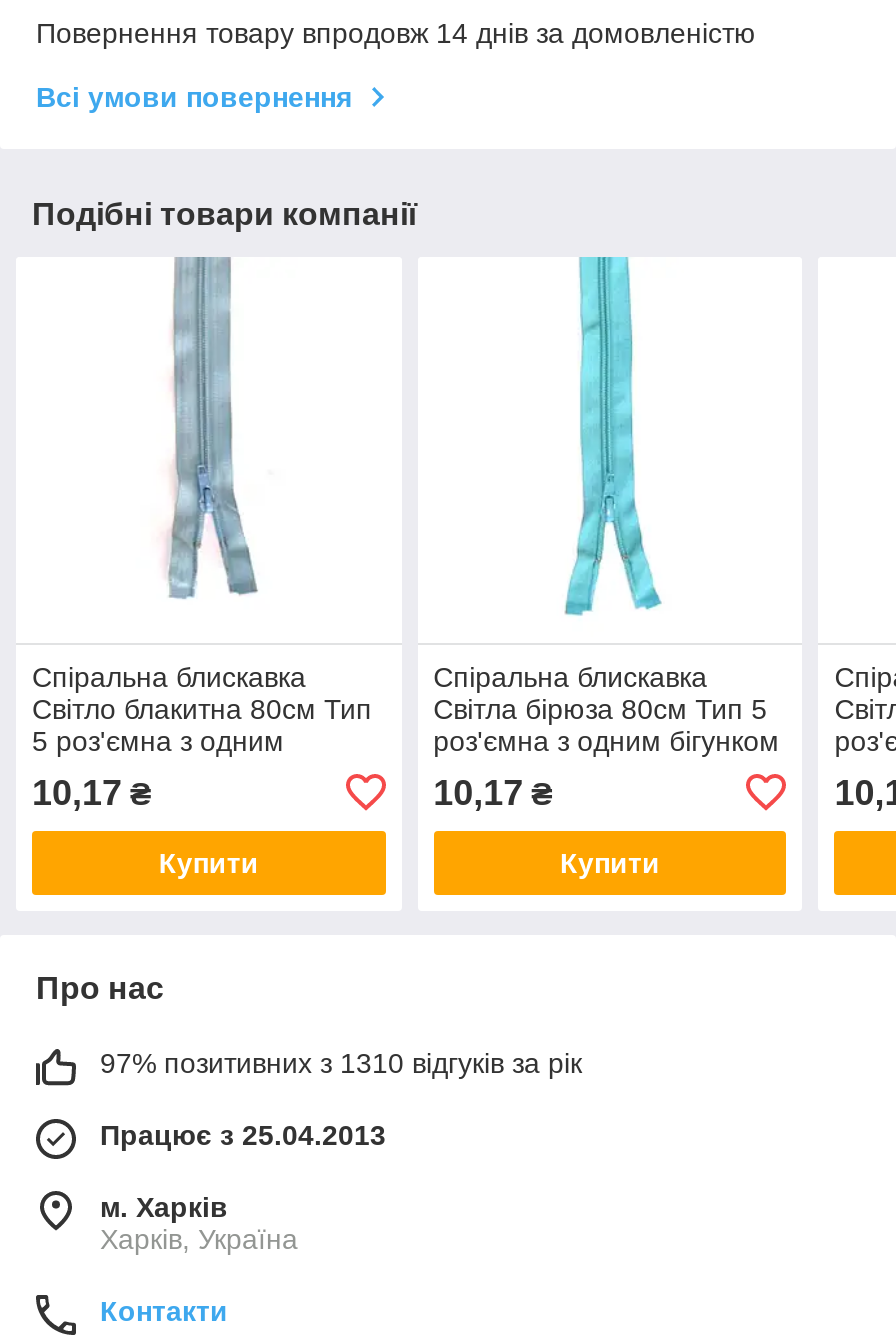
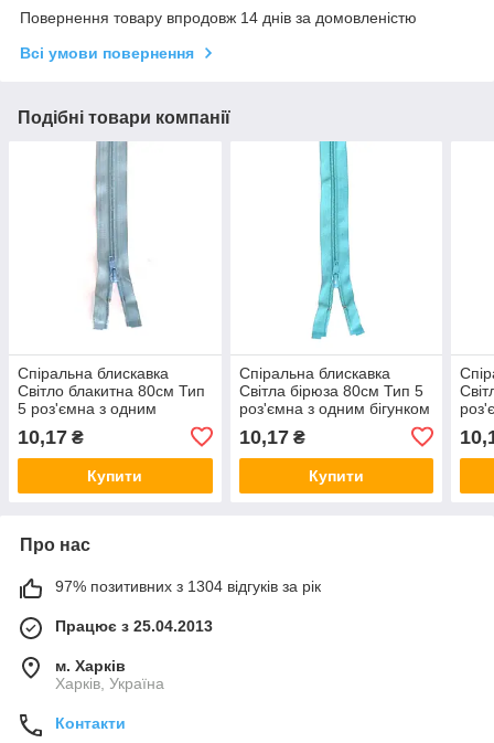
[100,1047,582,1079] 97% позитивних з 1310 відгуків за рік -> [55,577,321,595] 97% позитивних з 1304 відгуків за рік

